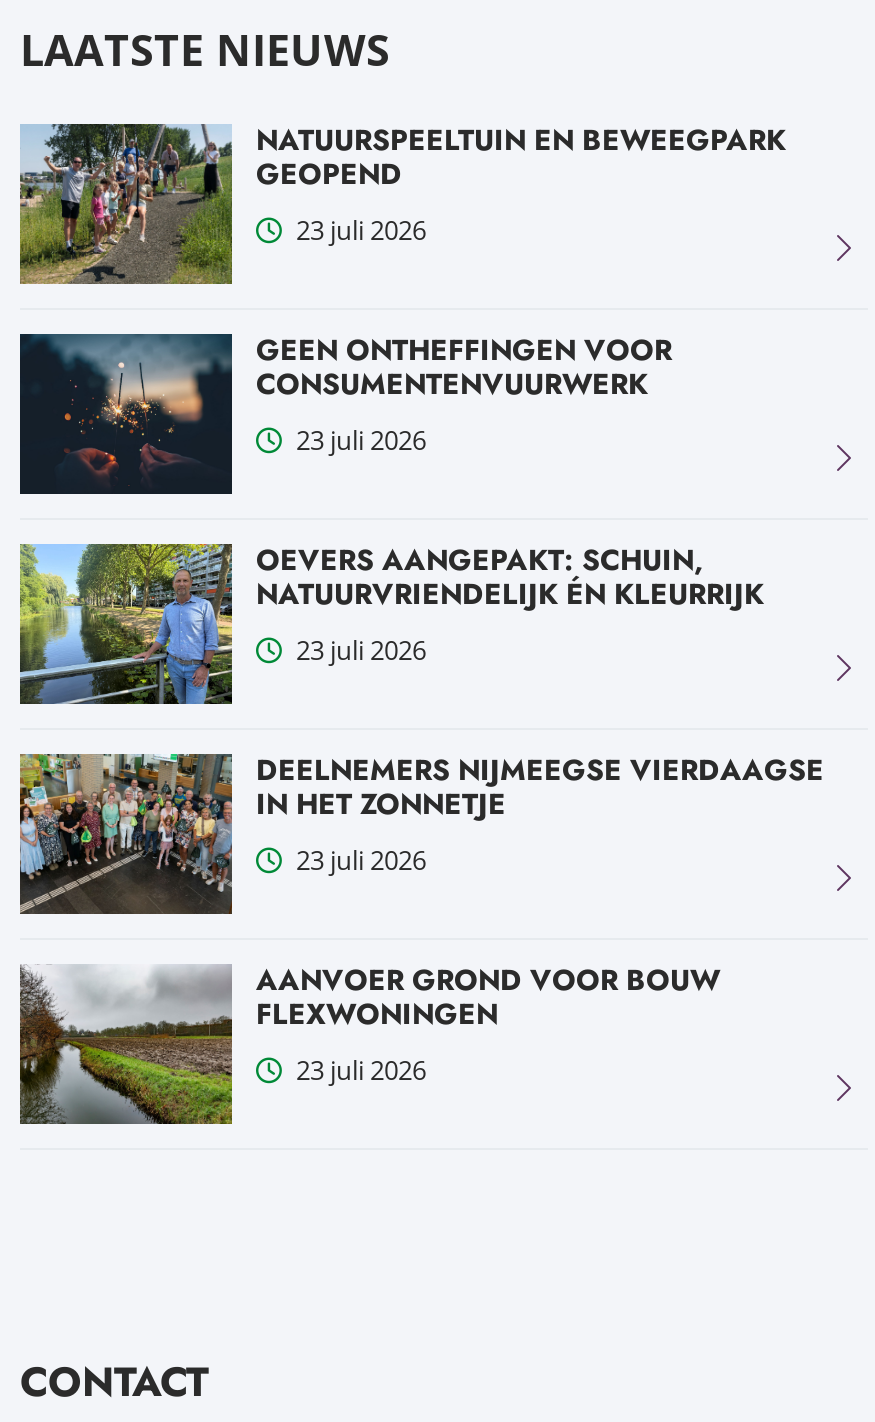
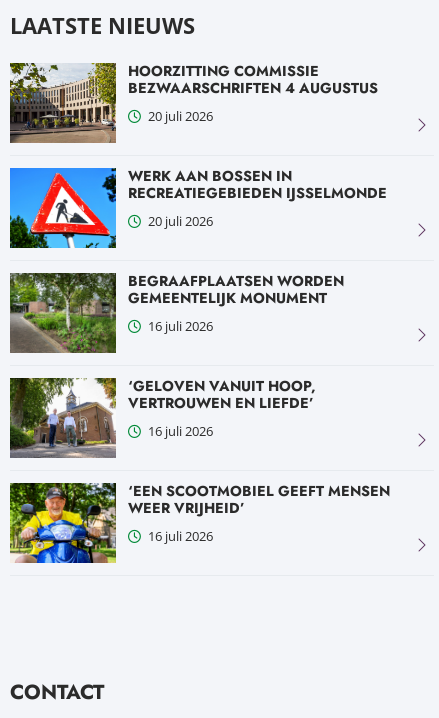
[18,120,786,284] [image] | NATUURSPEELTUIN EN BEWEEGPARK | GEOPEND | 23 juli 2026 -> [9,61,378,143] [image] | HOORZITTING COMMISSIE | BEZWAARSCHRIFTEN 4 AUGUSTUS | 20 juli 2026
[18,330,672,496] [image] | GEEN ONTHEFFINGEN VOOR | CONSUMENTENVUURWERK | 23 juli 2026 -> [9,166,387,249] [image] | WERK AAN BOSSEN IN | RECREATIEGEBIEDEN IJSSELMONDE | 20 juli 2026
[18,540,764,706] [image] | OEVERS AANGEPAKT: SCHUIN, | NATUURVRIENDELIJK ÉN KLEURRIJK | 23 juli 2026 -> [9,271,344,354] [image] | BEGRAAFPLAATSEN WORDEN | GEMEENTELIJK MONUMENT | 16 juli 2026
[18,750,824,914] [image] | DEELNEMERS NIJMEEGSE VIERDAAGSE | IN HET ZONNETJE | 23 juli 2026 -> [9,376,316,458] [image] | ‘GELOVEN VANUIT HOOP, | VERTROUWEN EN LIEFDE’ | 16 juli 2026
[18,960,720,1126] [image] | AANVOER GROND VOOR BOUW | FLEXWONINGEN | 23 juli 2026 -> [9,481,390,564] [image] | ‘EEN SCOOTMOBIEL GEEFT MENSEN | WEER VRIJHEID’ | 16 juli 2026

